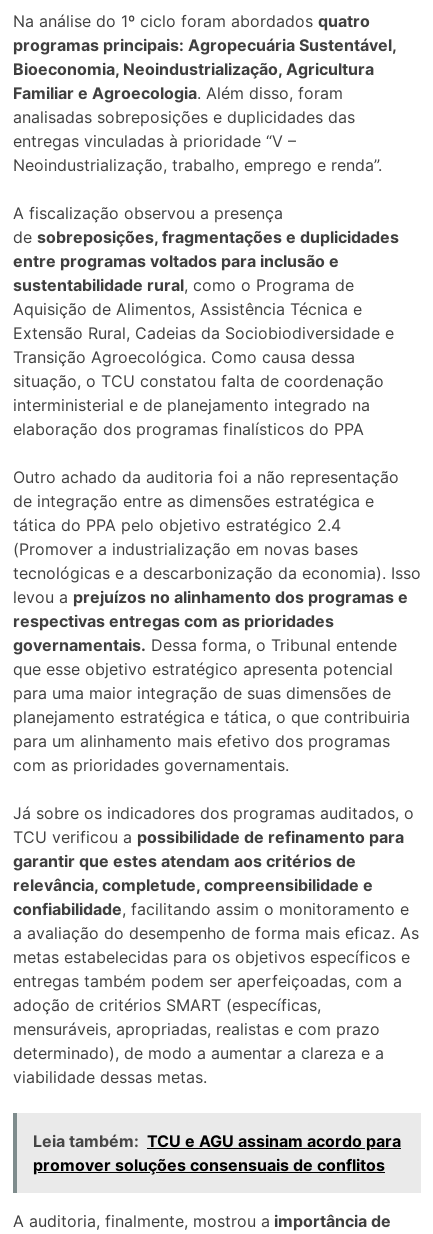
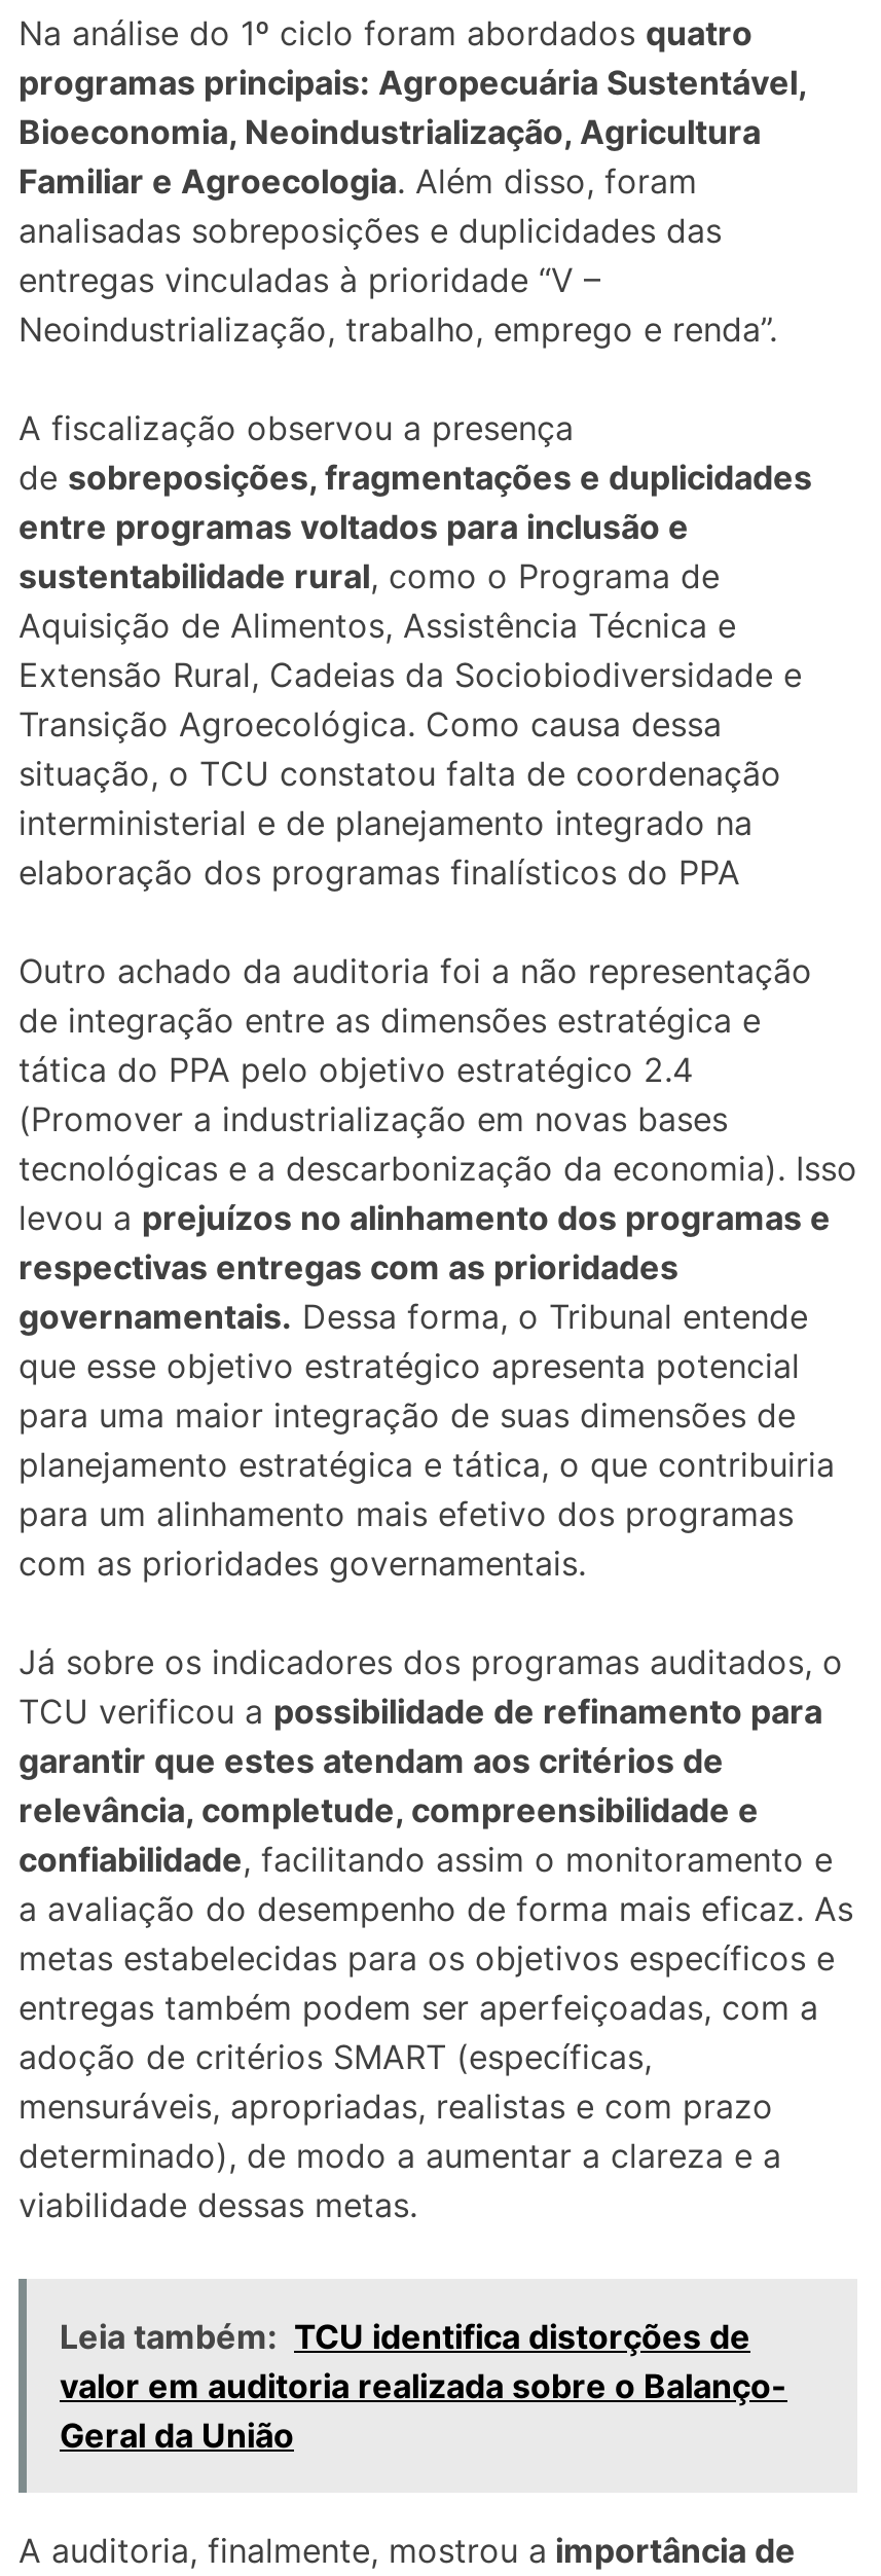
[33,1131,401,1175] Leia também: TCU e AGU assinam acordo para | promover soluções consensuais de conflitos -> [60,2315,787,2455] Leia também: TCU identifica distorções de | valor em auditoria realizada sobre o Balanço- | Geral da União

